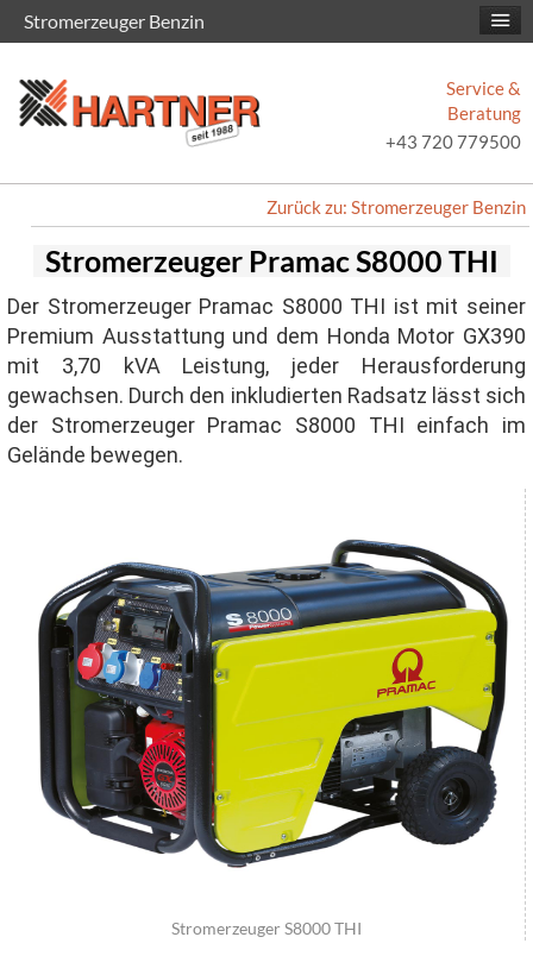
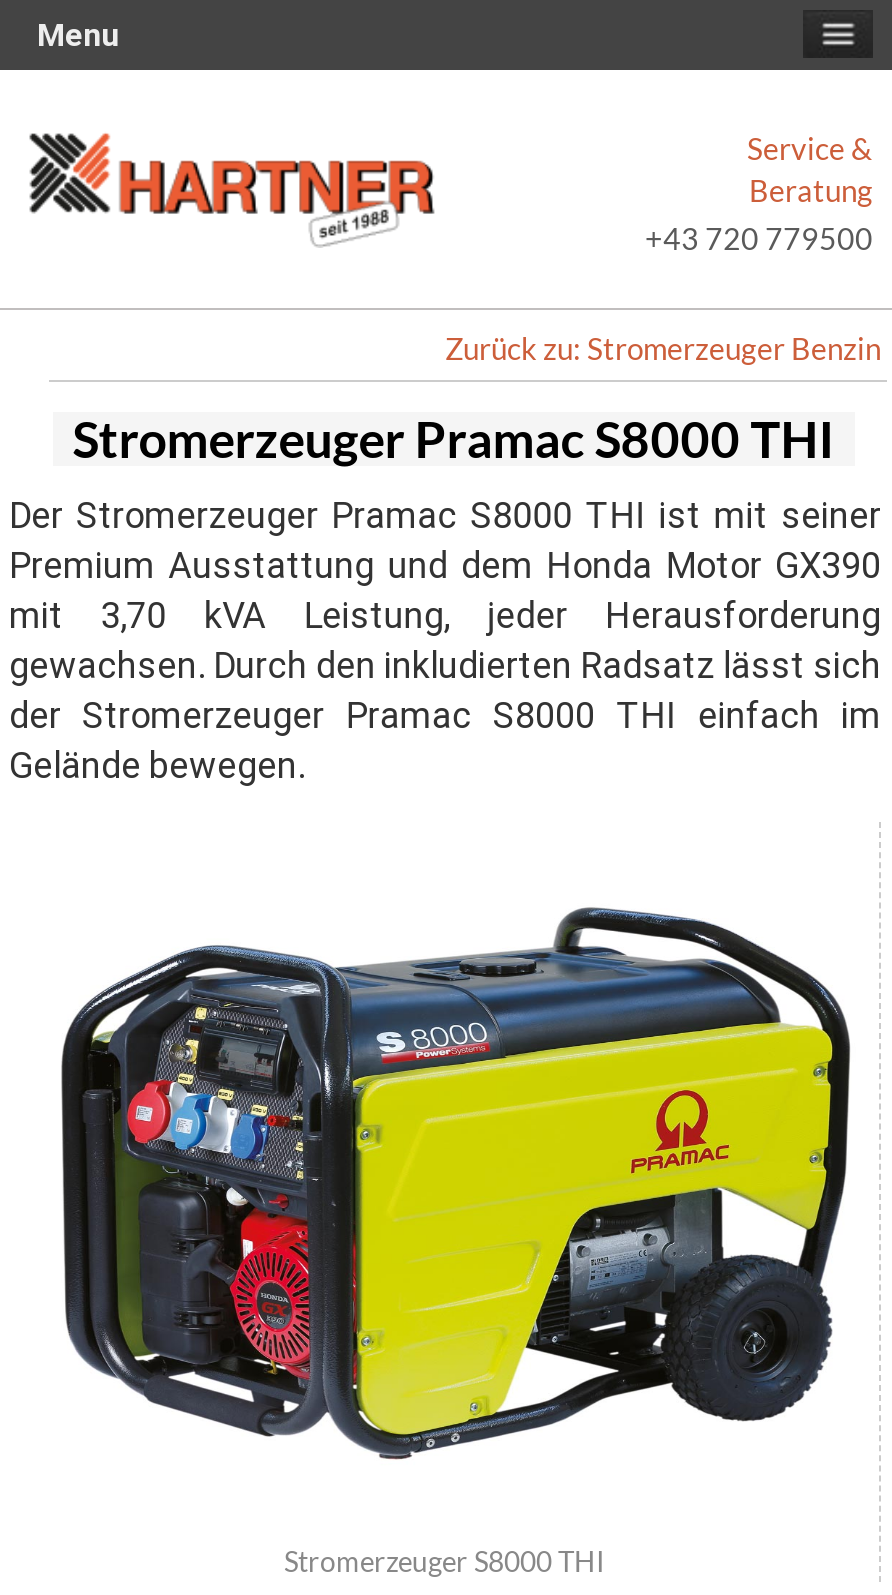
[24,10,205,32] Stromerzeuger Benzin -> [37,16,119,54] Menu

